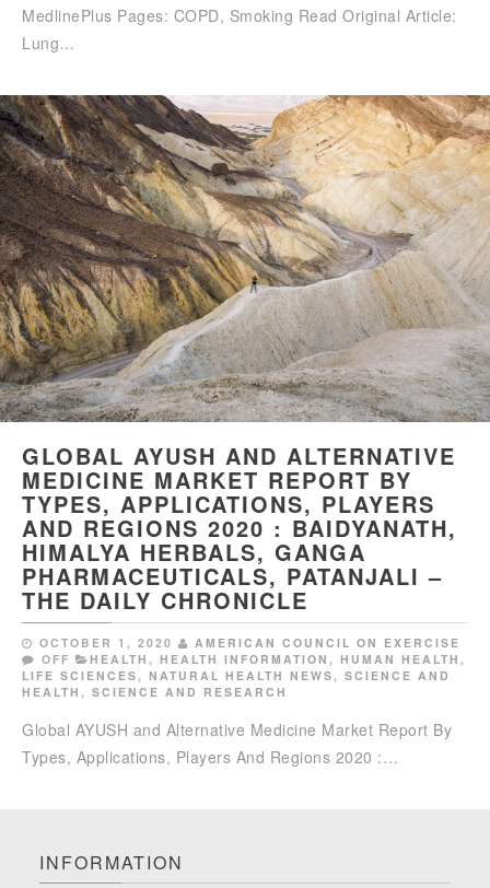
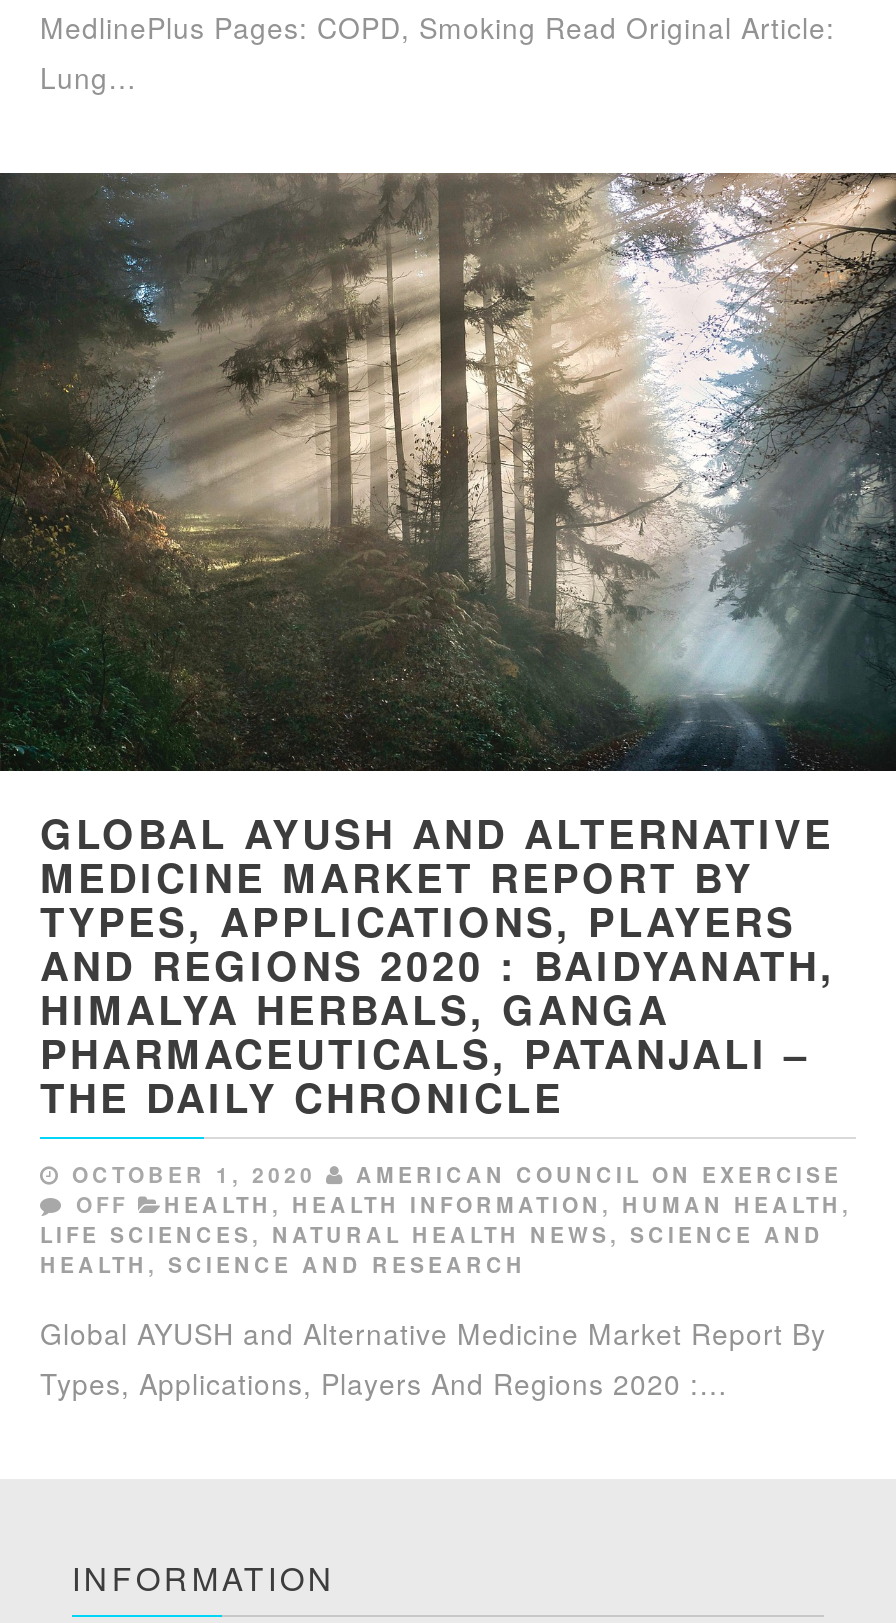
[3,94,487,422] [image] -> [6,172,890,772] [image]

